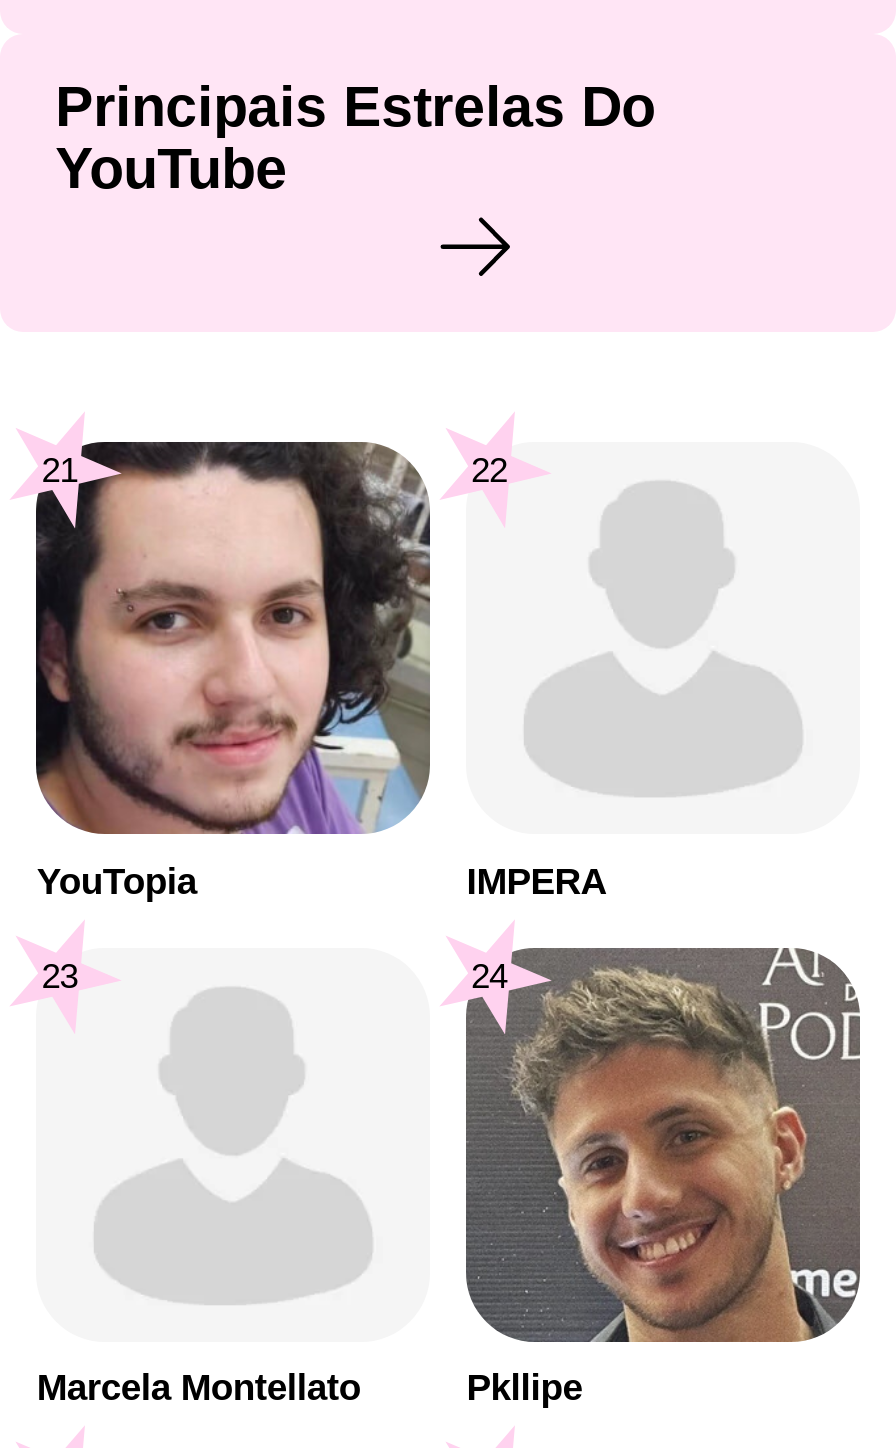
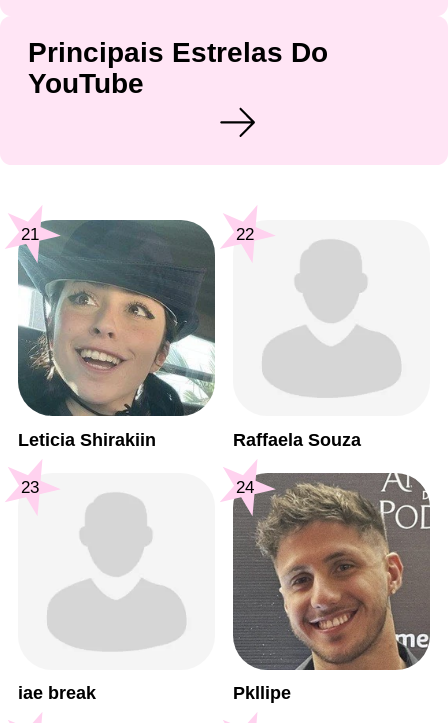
[34,440,432,902] [image] | YouTopia -> [17,219,215,450] [image] | Leticia Shirakiin
[466,860,606,902] IMPERA -> [233,429,361,450] Raffaela Souza
[37,1367,361,1409] Marcela Montellato -> [18,682,96,703] iae break

